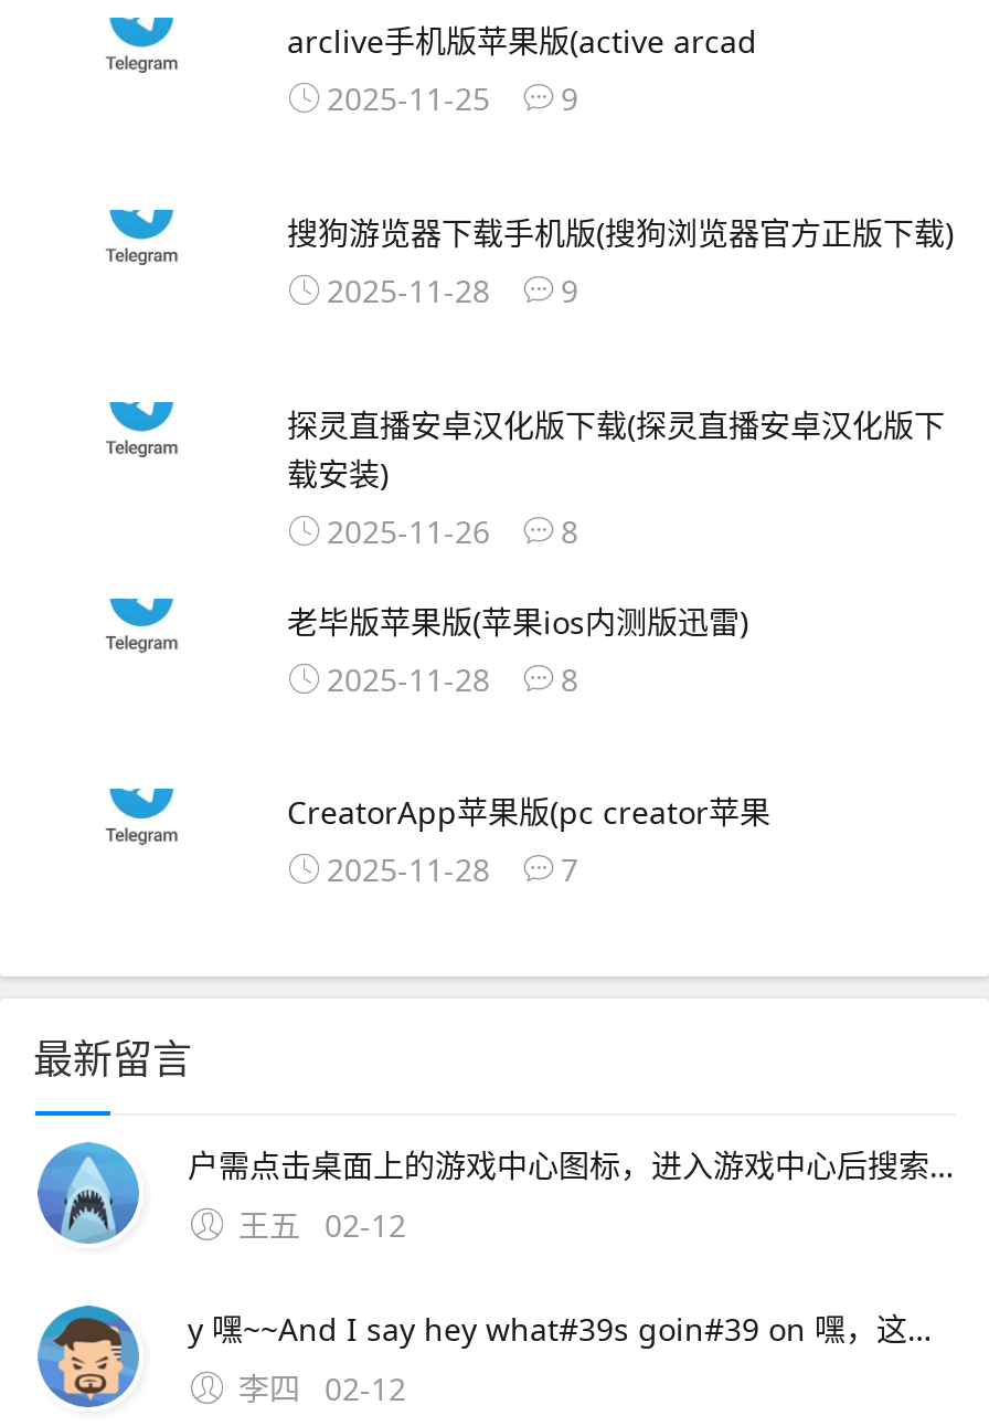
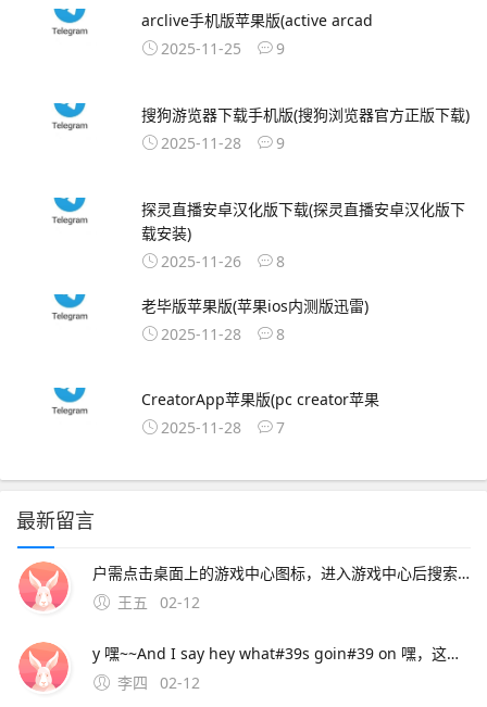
[35,1140,141,1246] [image] -> [17,560,70,611] [image]
[35,1303,141,1409] [image] -> [17,641,70,692] [image]

